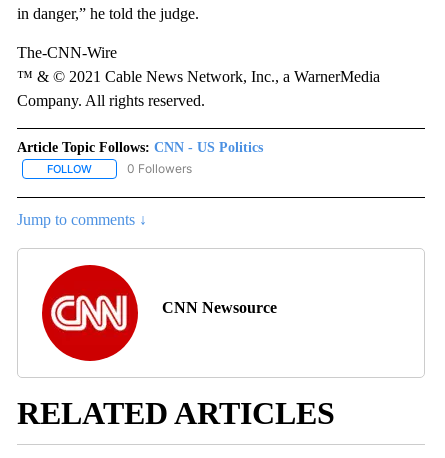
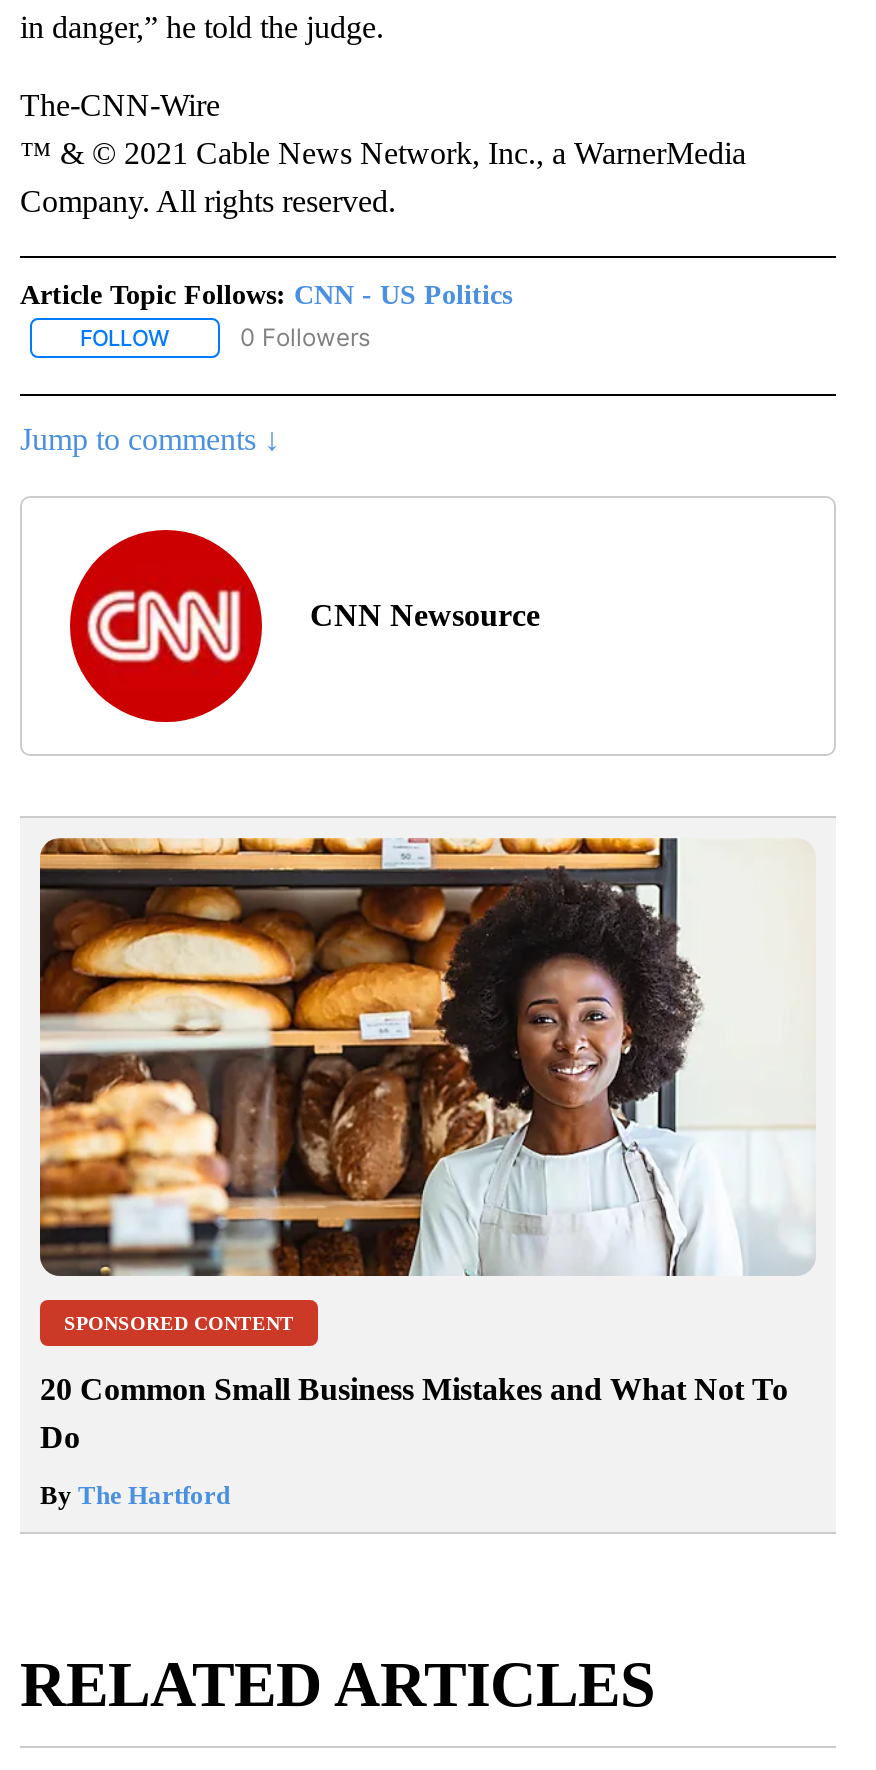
none -> [38,836,816,1509] [image] | SPONSORED CONTENT | 20 Common Small Business Mistakes and What Not To | Do | By The Hartford

